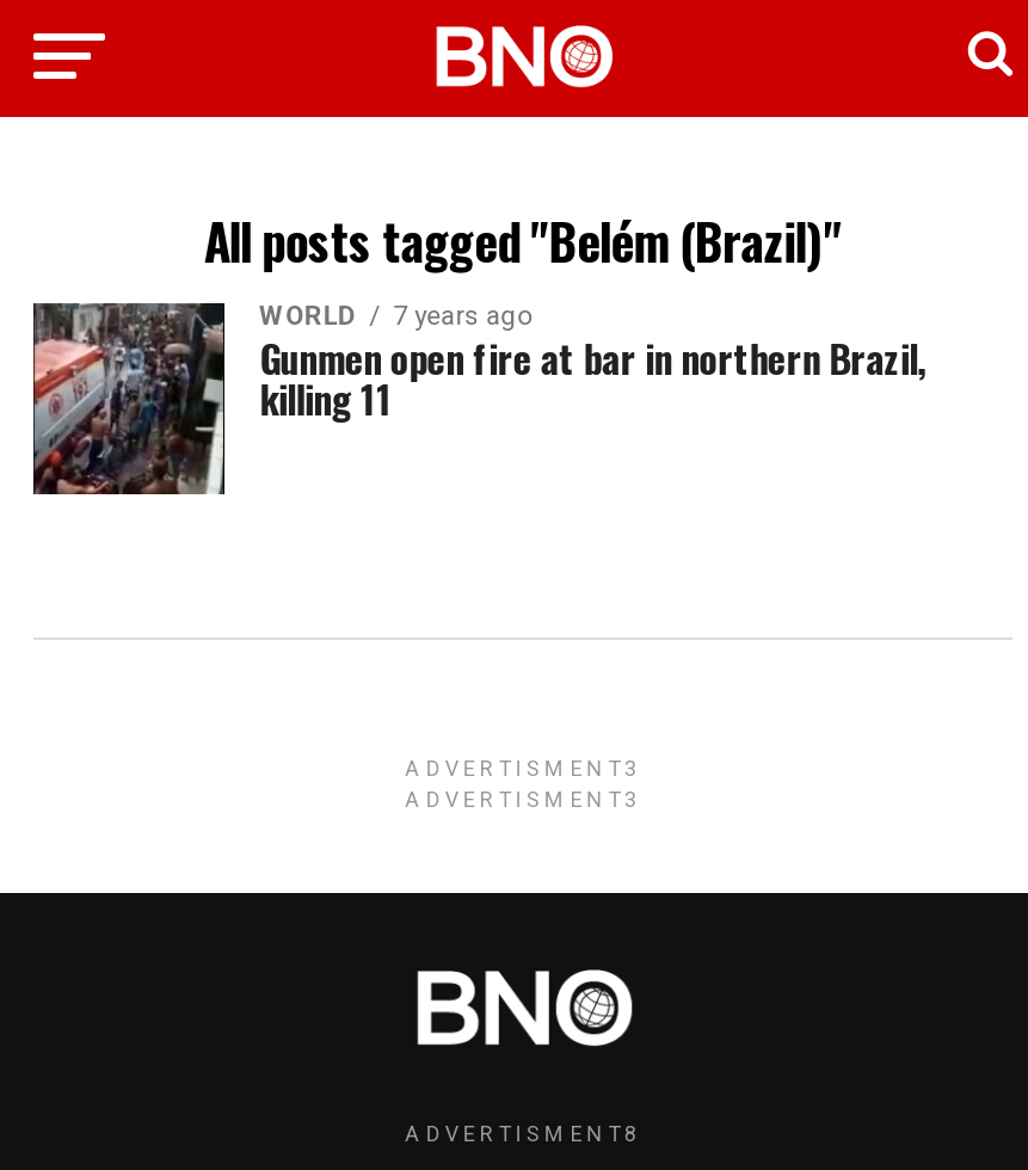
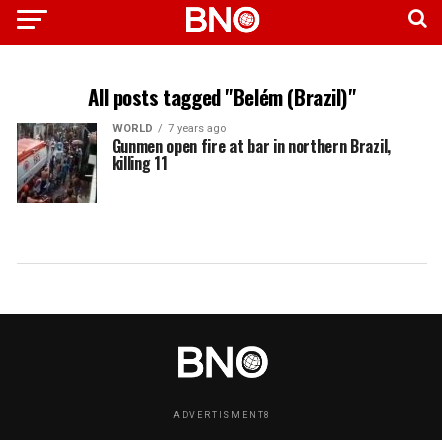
[405,757,640,812] ADVERTISMENT3 | ADVERTISMENT3 -> none

